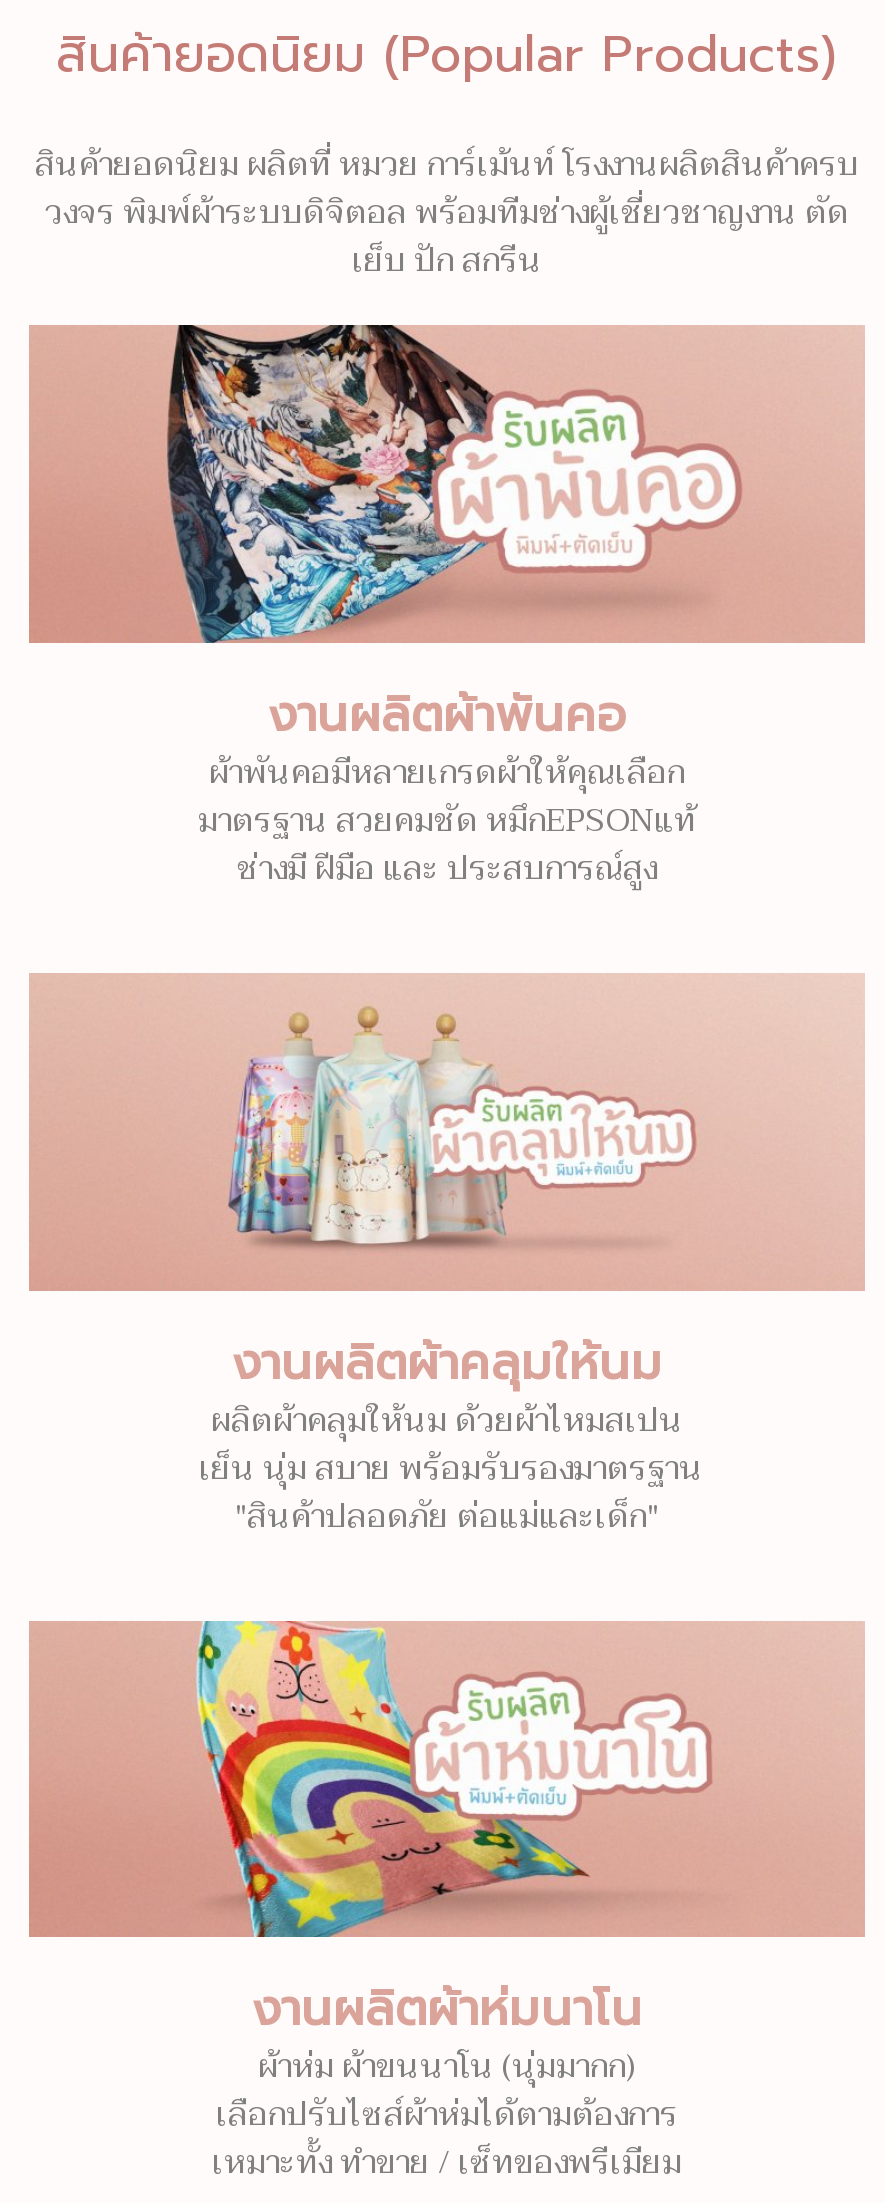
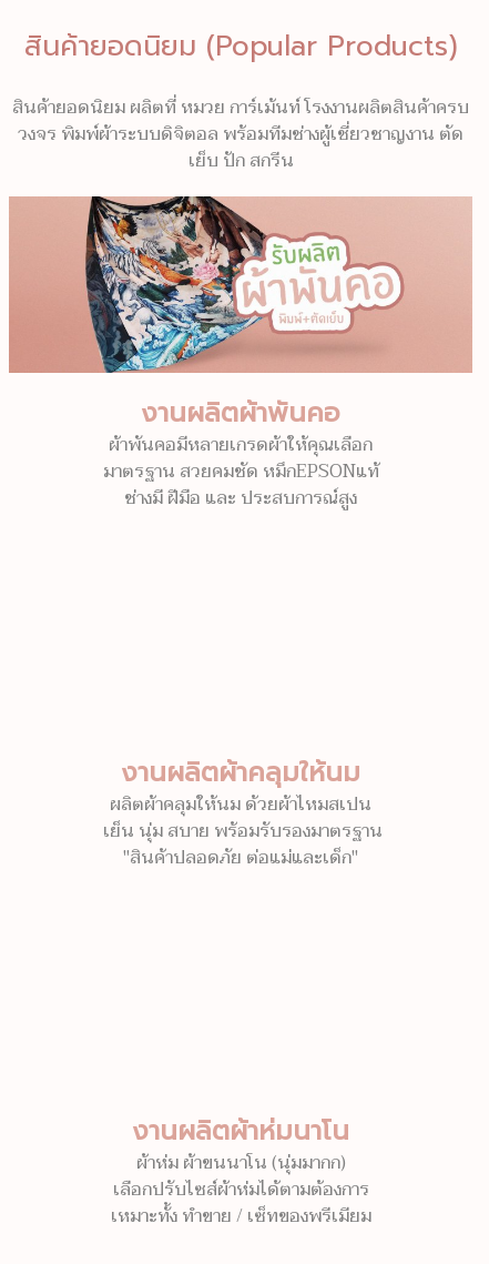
[27,973,865,1293] [image] -> none
[27,1619,867,1939] [image] -> none

